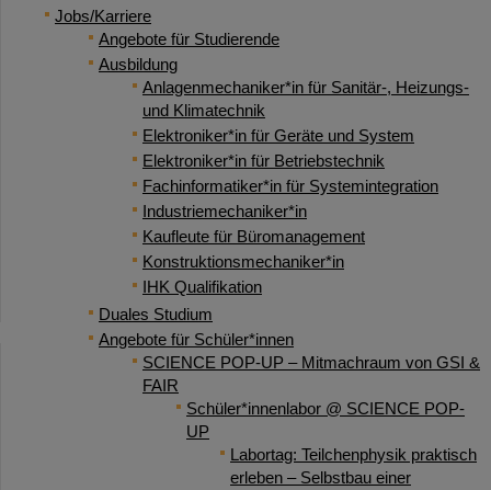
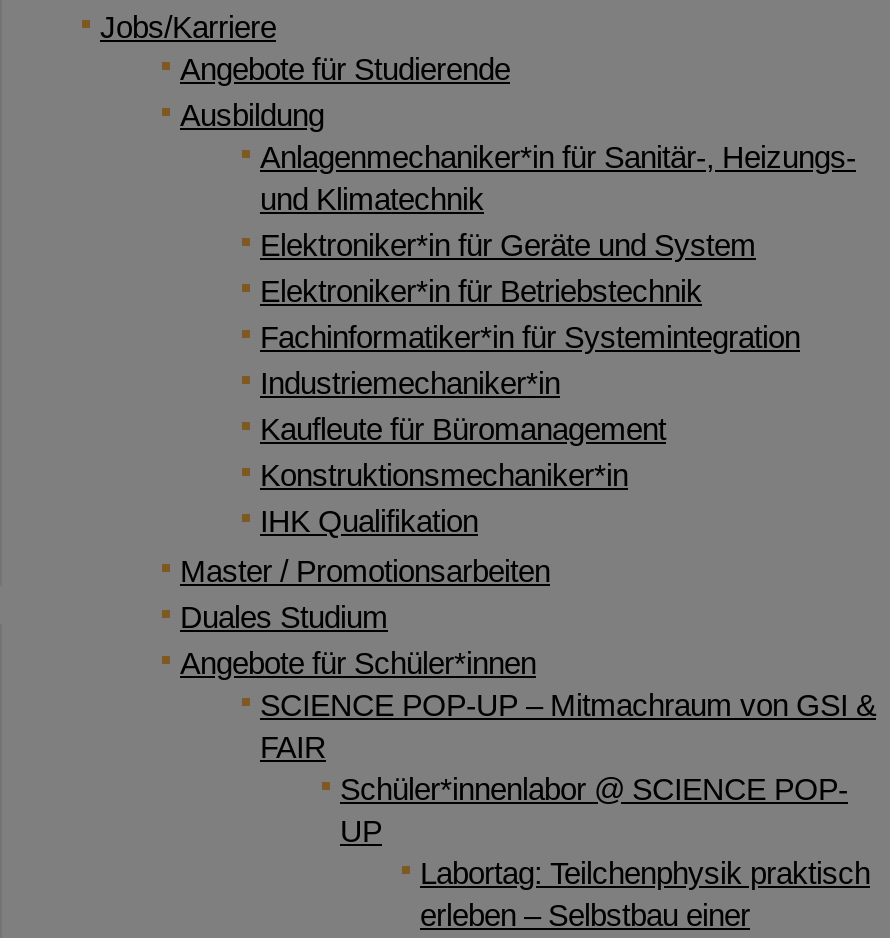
none -> [180,554,550,588] Master / Promotionsarbeiten

